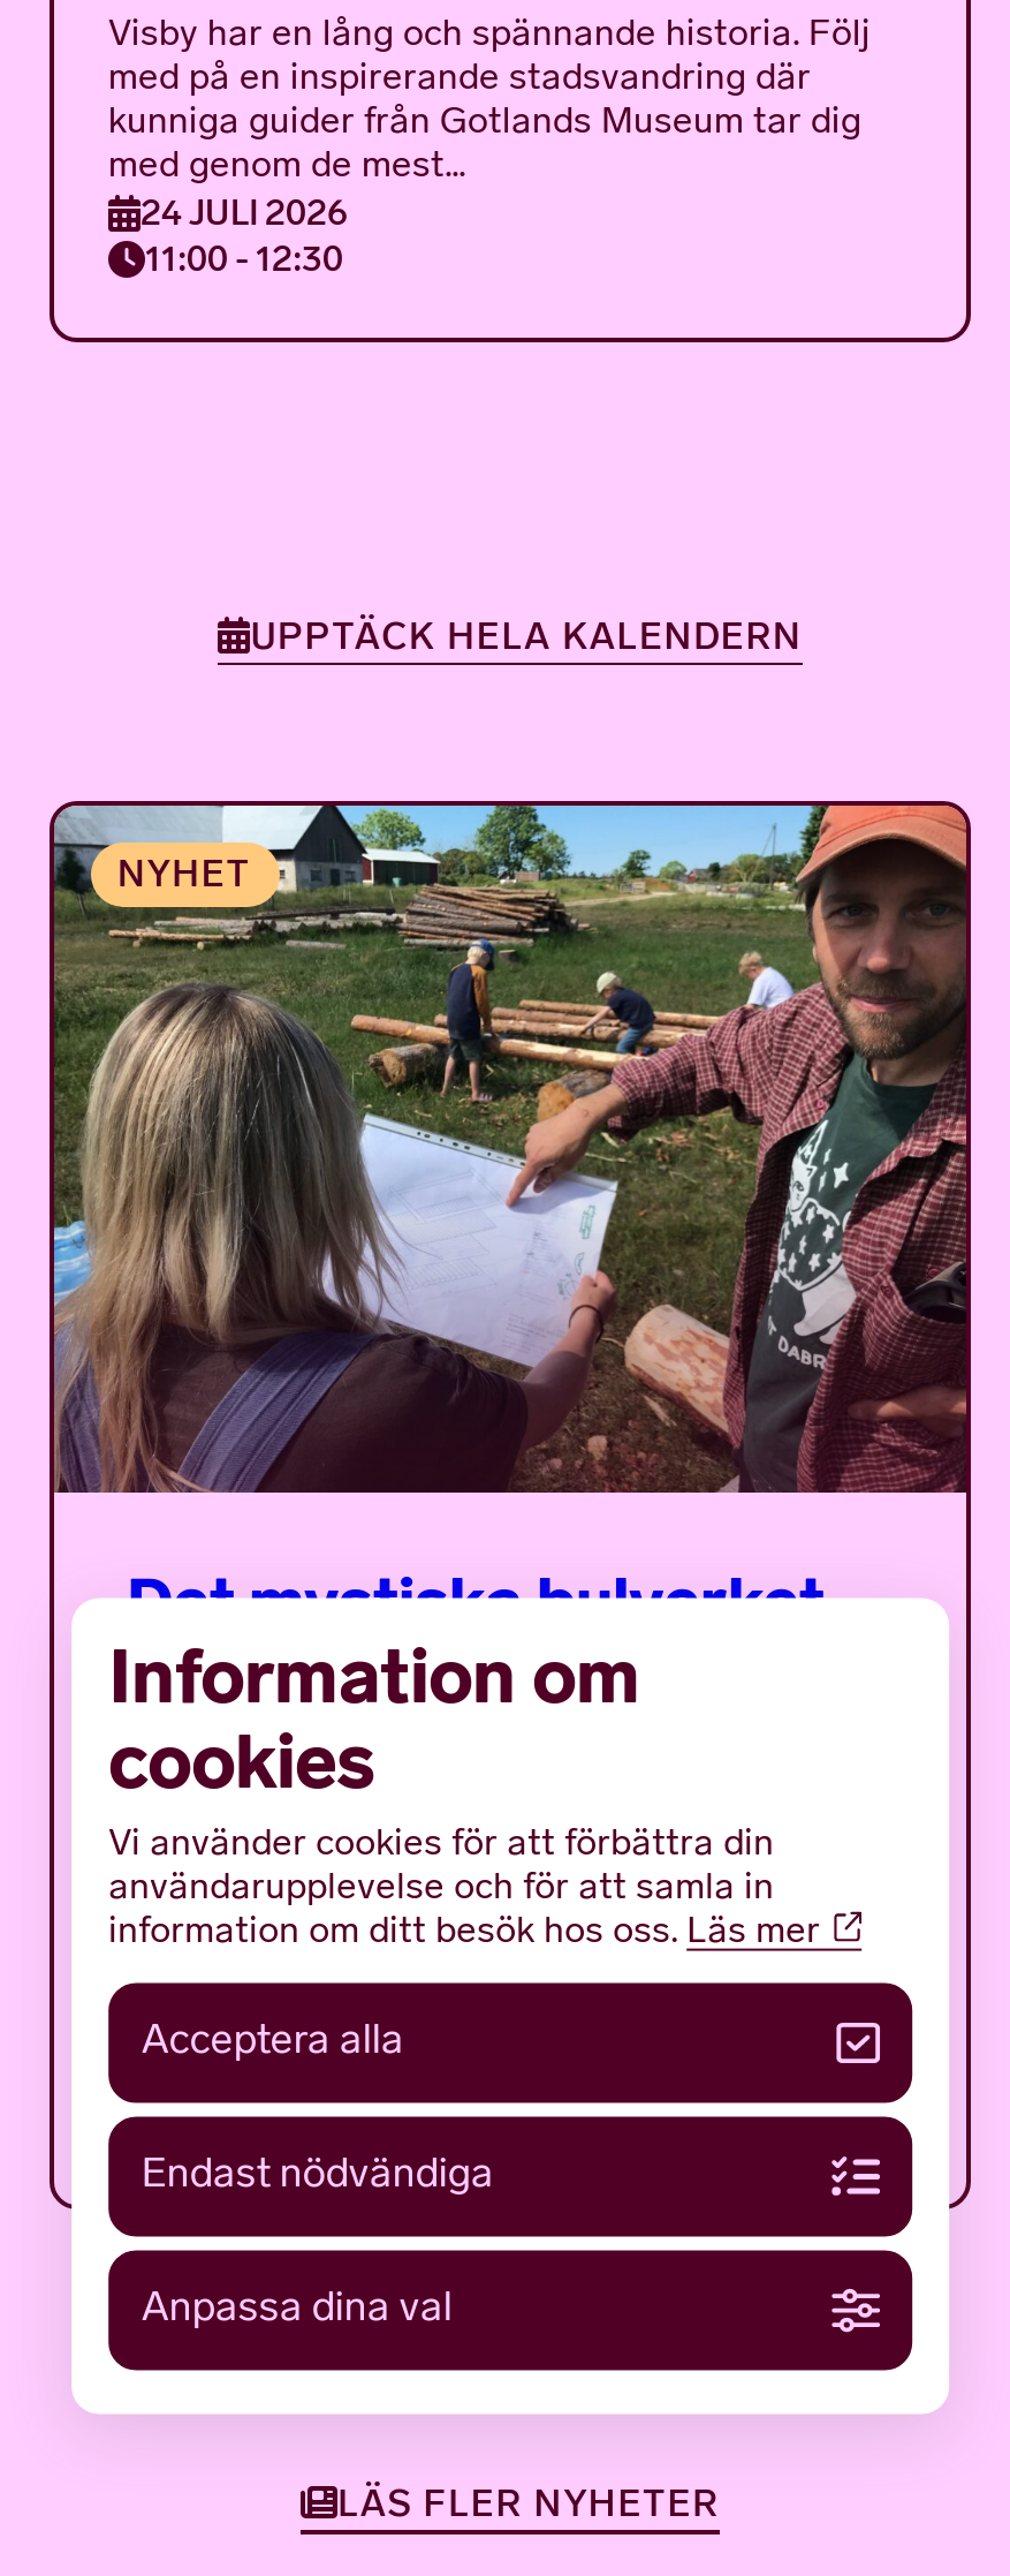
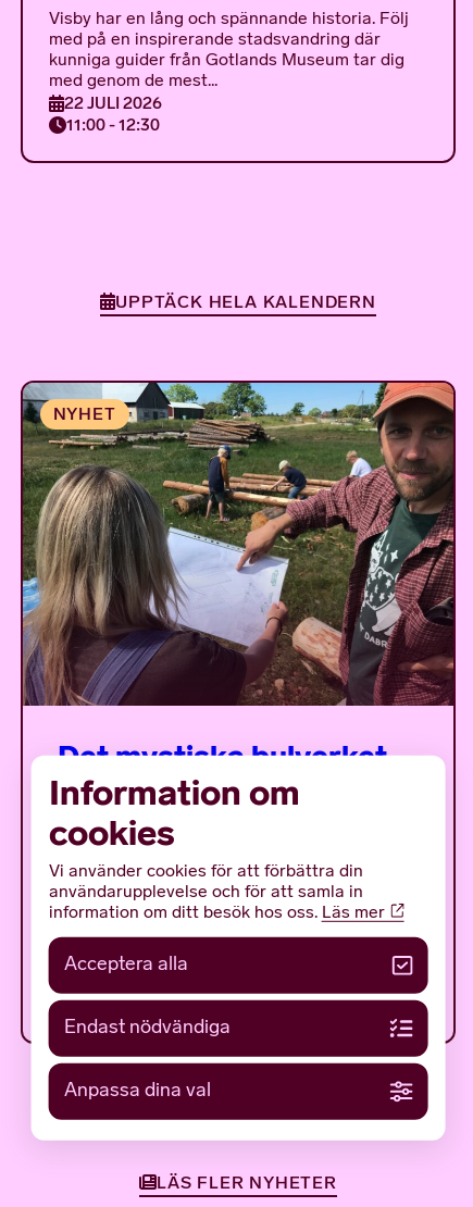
[141,194,348,235] 24 JULI 2026 -> [64,93,161,113] 22 JULI 2026

